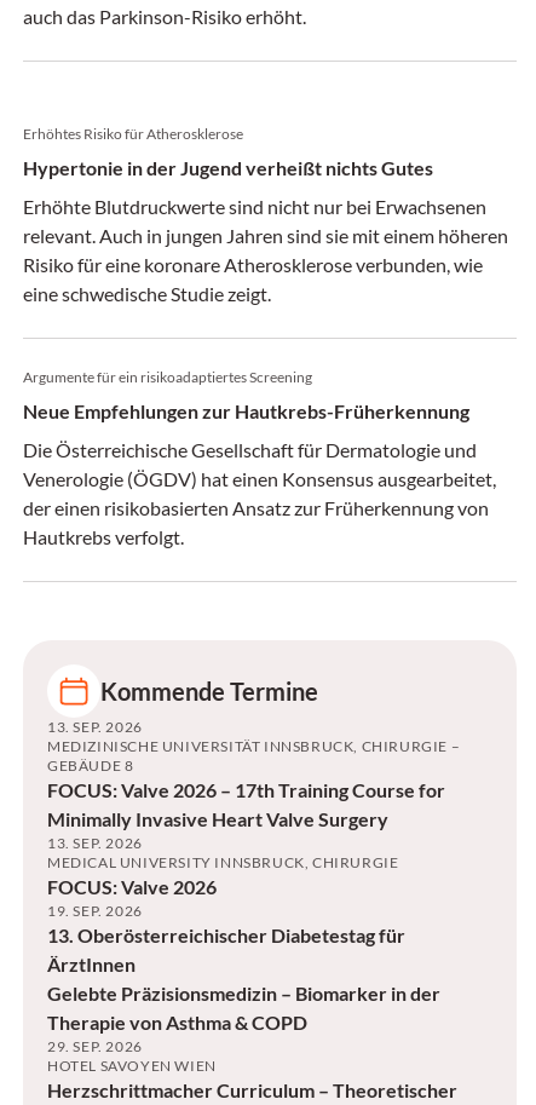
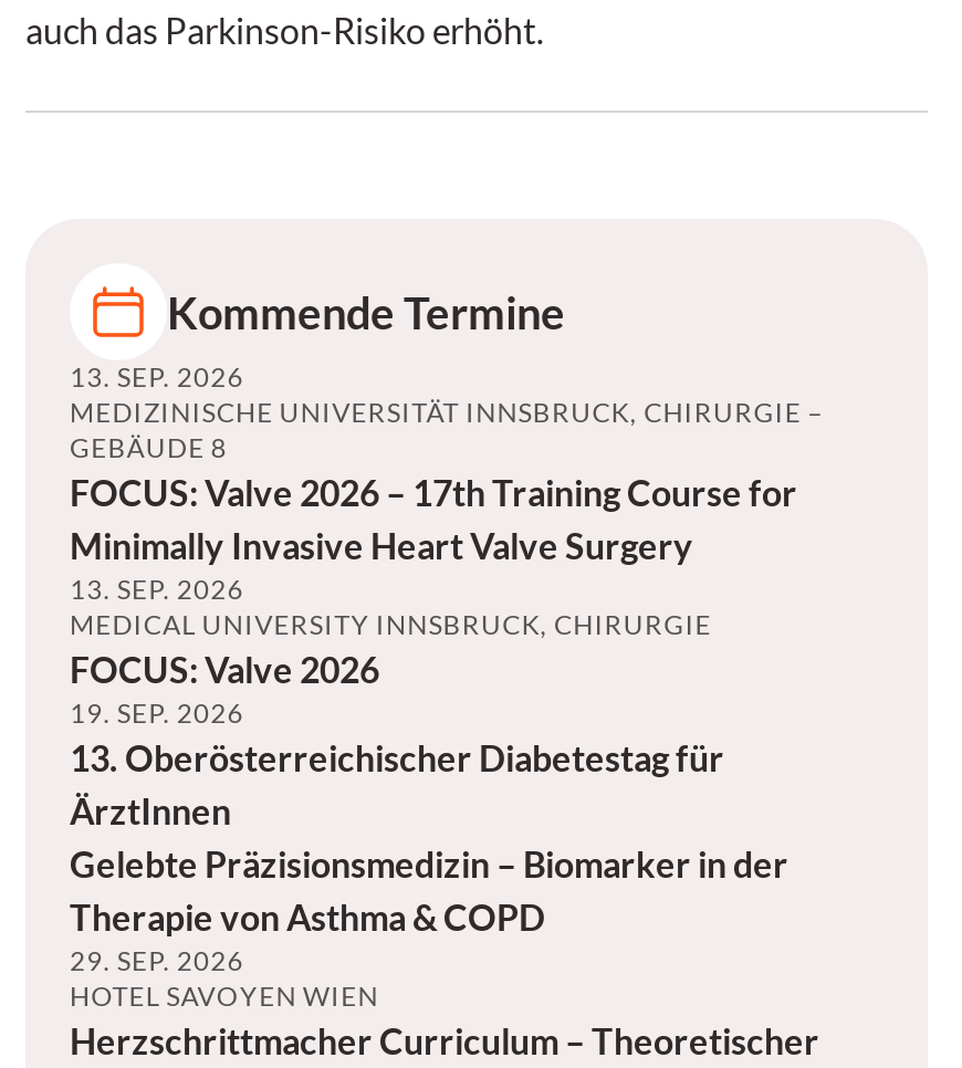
[23,125,508,305] Erhöhtes Risiko für Atherosklerose | Hypertonie in der Jugend verheißt nichts Gutes | Erhöhte Blutdruckwerte sind nicht nur bei Erwachsenen | relevant. Auch in jungen Jahren sind sie mit einem höheren | Risiko für eine koronare Atherosklerose verbunden, wie | eine schwedische Studie zeigt. -> none
[23,368,496,548] Argumente für ein risikoadaptiertes Screening | Neue Empfehlungen zur Hautkrebs-Früherkennung | Die Österreichische Gesellschaft für Dermatologie und | Venerologie (ÖGDV) hat einen Konsensus ausgearbeitet, | der einen risikobasierten Ansatz zur Früherkennung von | Hautkrebs verfolgt. -> none

